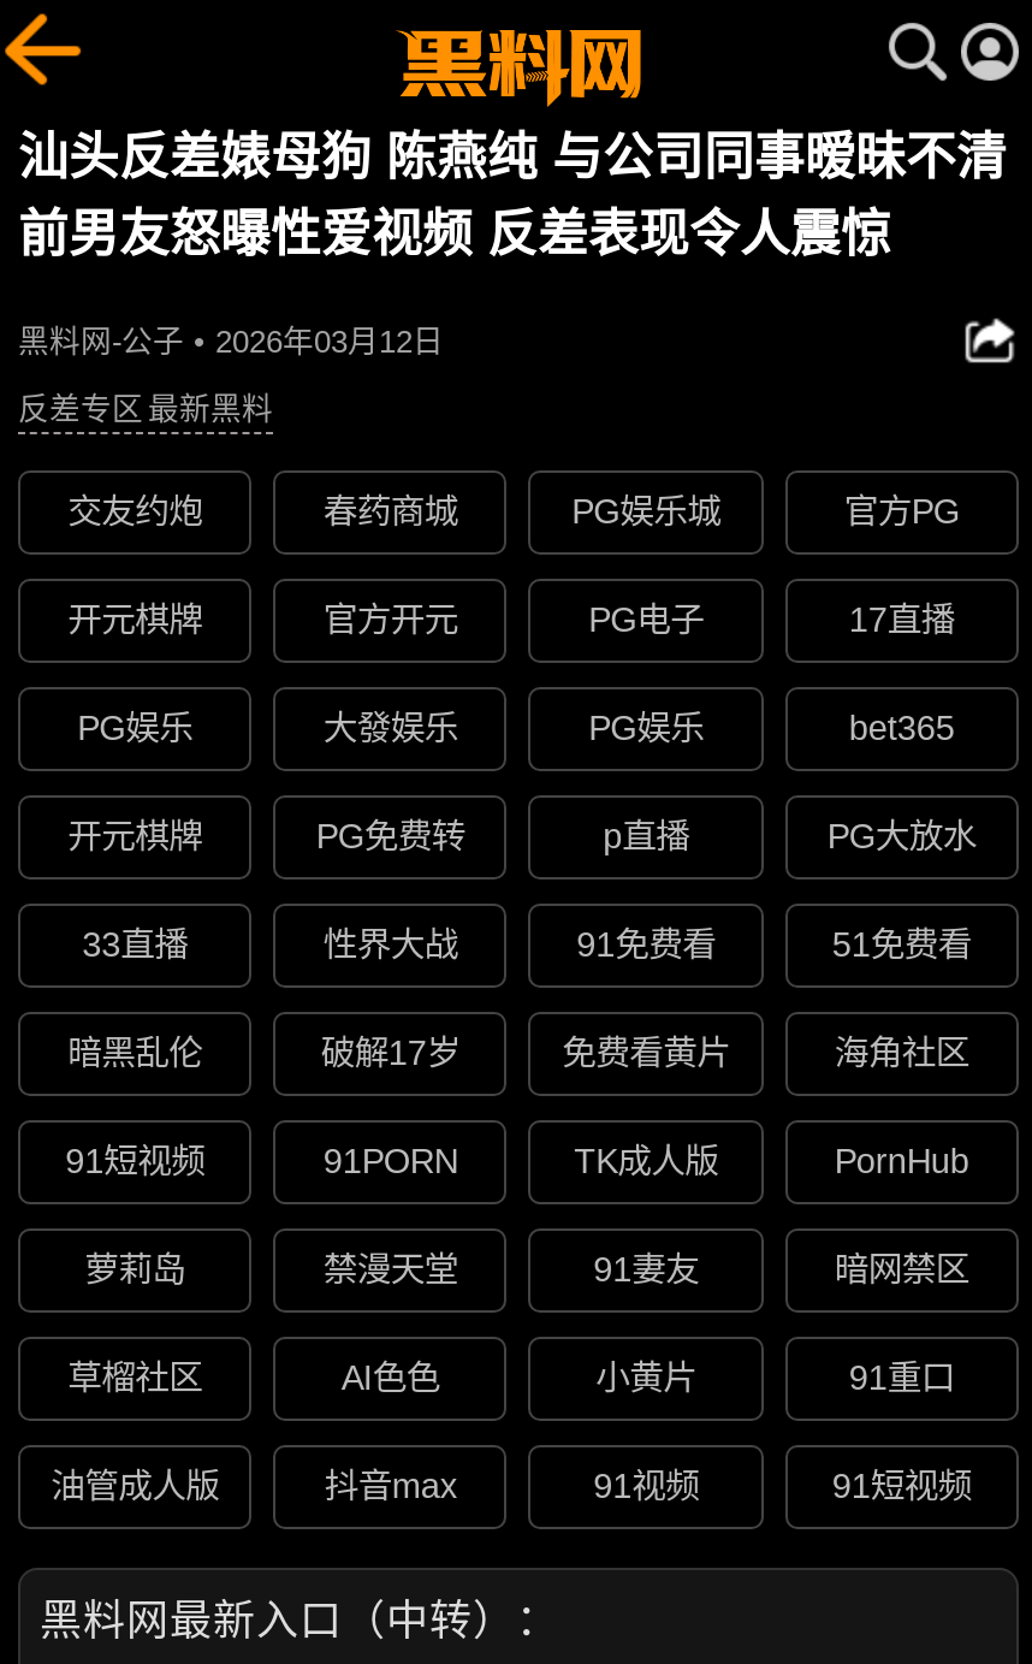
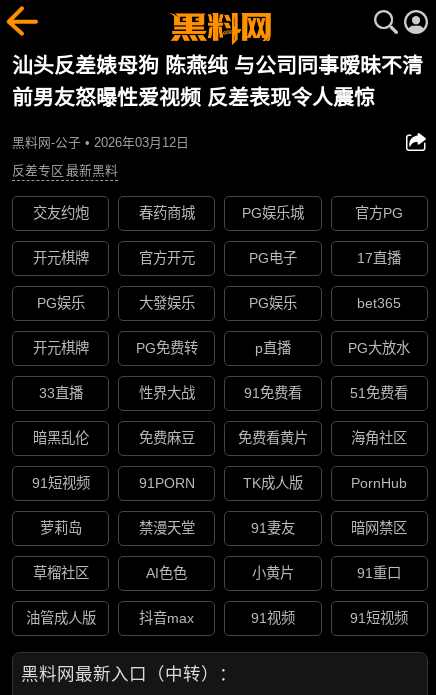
[321,1034,460,1073] 破解17岁 -> [139,430,195,446] 免费麻豆

